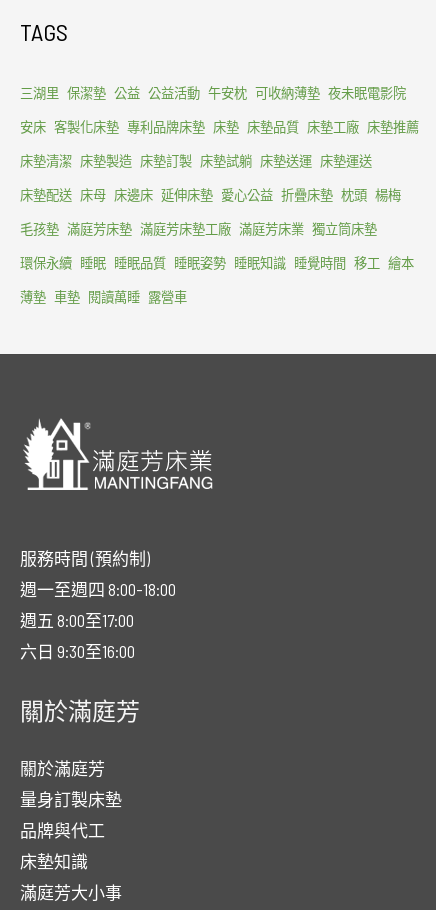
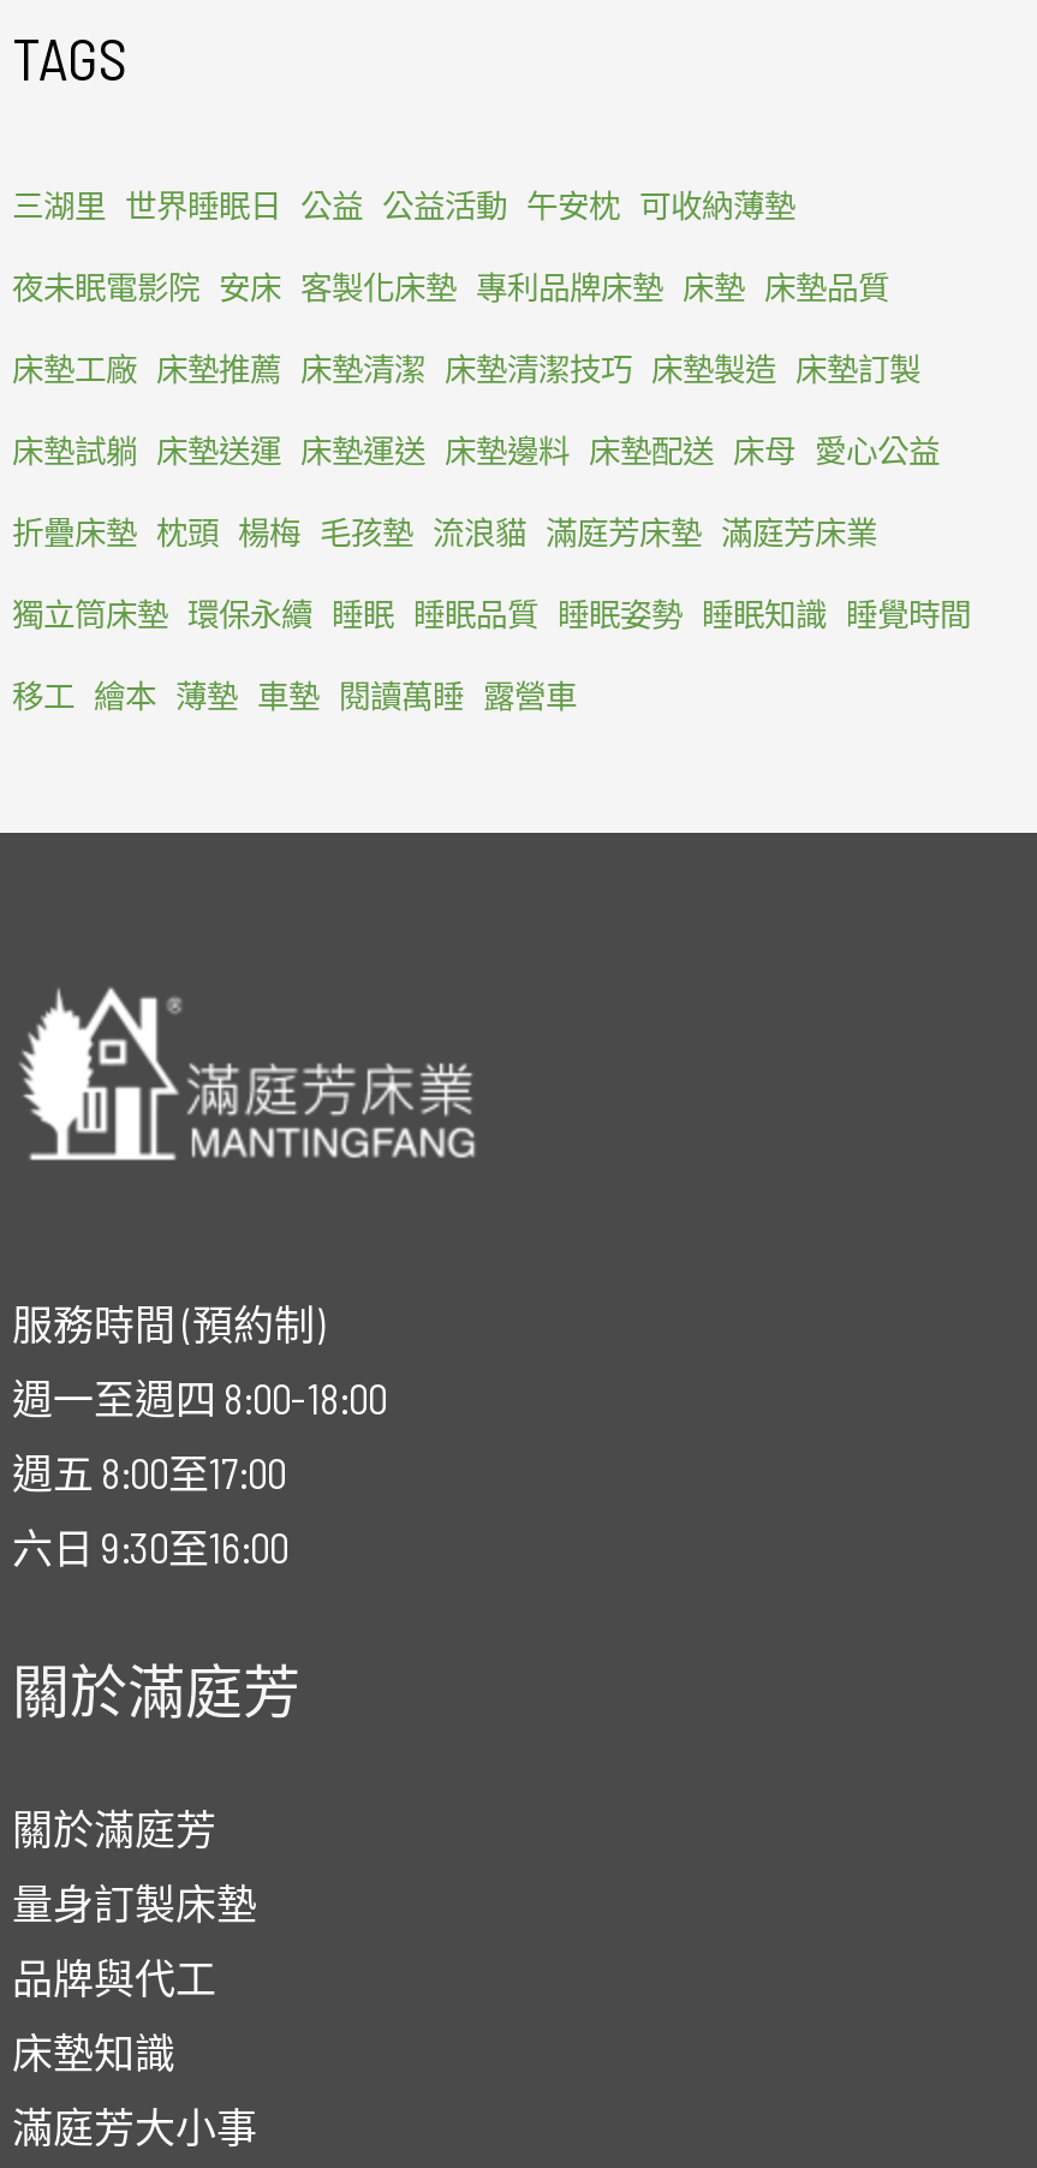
[20,85,406,101] 三湖里 保潔墊 公益 公益活動 午安枕 可收納薄墊 夜未眠電影院 -> [12,186,795,224] 三湖里 世界睡眠日 公益 公益活動 午安枕 可收納薄墊
[20,119,419,135] 安床 客製化床墊 專利品牌床墊 床墊 床墊品質 床墊工廠 床墊推薦 -> [12,268,889,306] 夜未眠電影院 安床 客製化床墊 專利品牌床墊 床墊 床墊品質
[20,153,372,169] 床墊清潔 床墊製造 床墊訂製 床墊試躺 床墊送運 床墊運送 -> [12,349,920,388] 床墊工廠 床墊推薦 床墊清潔 床墊清潔技巧 床墊製造 床墊訂製
[20,187,401,203] 床墊配送 床母 床邊床 延伸床墊 愛心公益 折疊床墊 枕頭 楊梅 -> [12,431,940,469] 床墊試躺 床墊送運 床墊運送 床墊邊料 床墊配送 床母 愛心公益
[20,221,377,237] 毛孩墊 滿庭芳床墊 滿庭芳床墊工廠 滿庭芳床業 獨立筒床墊 -> [12,513,877,551] 折疊床墊 枕頭 楊梅 毛孩墊 流浪貓 滿庭芳床墊 滿庭芳床業
[20,255,414,271] 環保永續 睡眠 睡眠品質 睡眠姿勢 睡眠知識 睡覺時間 移工 繪本 -> [12,594,971,633] 獨立筒床墊 環保永續 睡眠 睡眠品質 睡眠姿勢 睡眠知識 睡覺時間
[20,289,187,305] 薄墊 車墊 閱讀萬睡 露營車 -> [12,676,577,715] 移工 繪本 薄墊 車墊 閱讀萬睡 露營車

